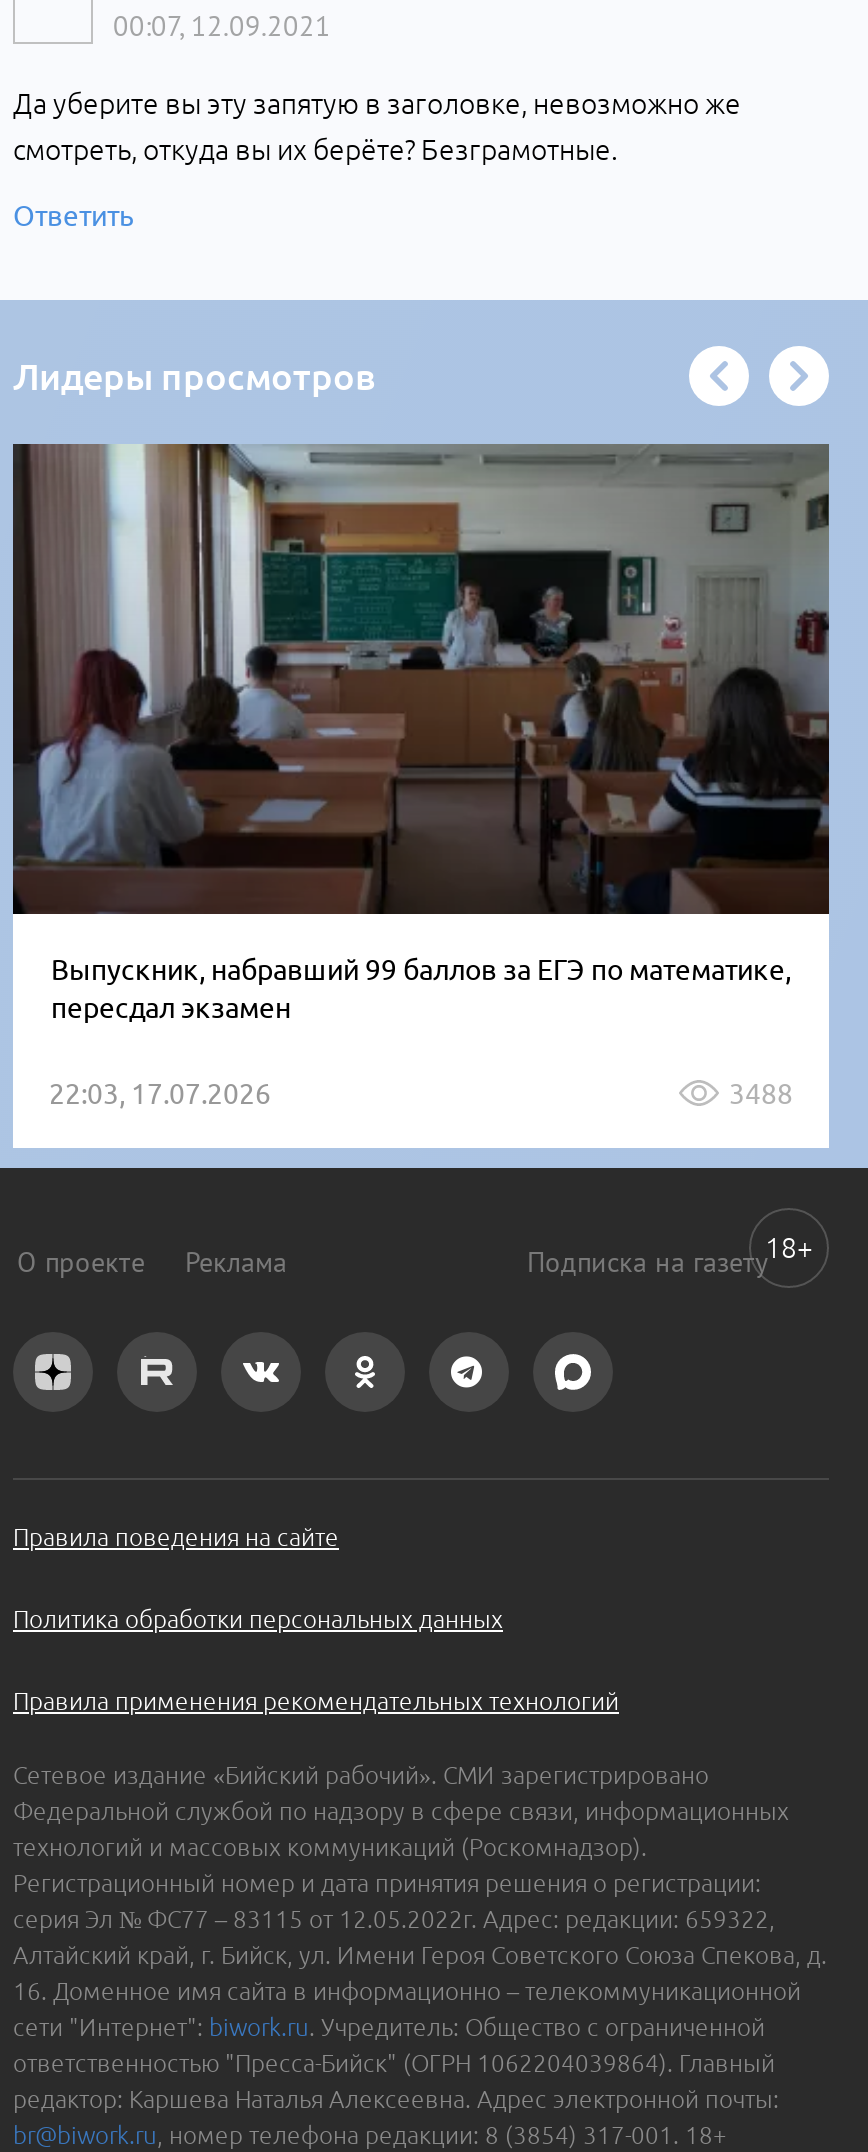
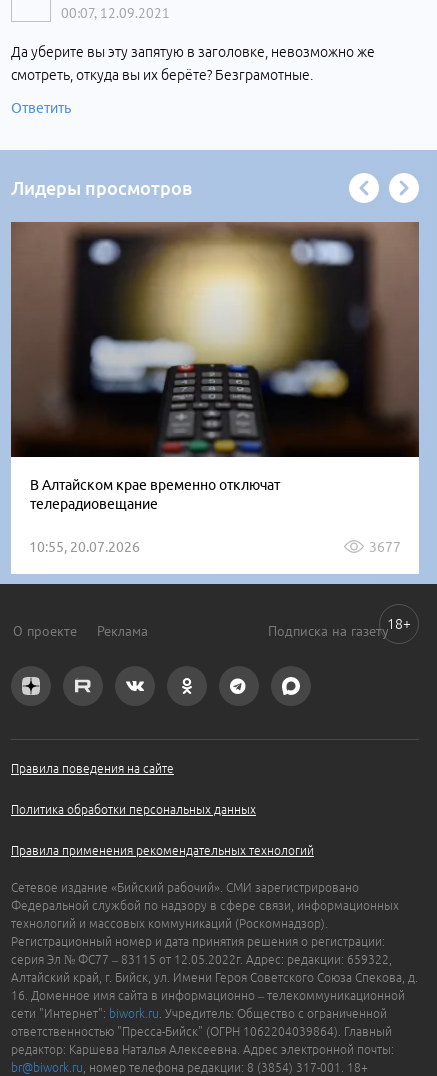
[13,444,829,1023] [image] | Выпускник, набравший 99 баллов за ЕГЭ по математике, | пересдал экзамен -> [11,221,419,512] [image] | В Алтайском крае временно отключат | телерадиовещание
[49,1077,793,1109] 22:03, 17.07.2026 | 3488 -> [29,539,401,555] 10:55, 20.07.2026 | 3677

